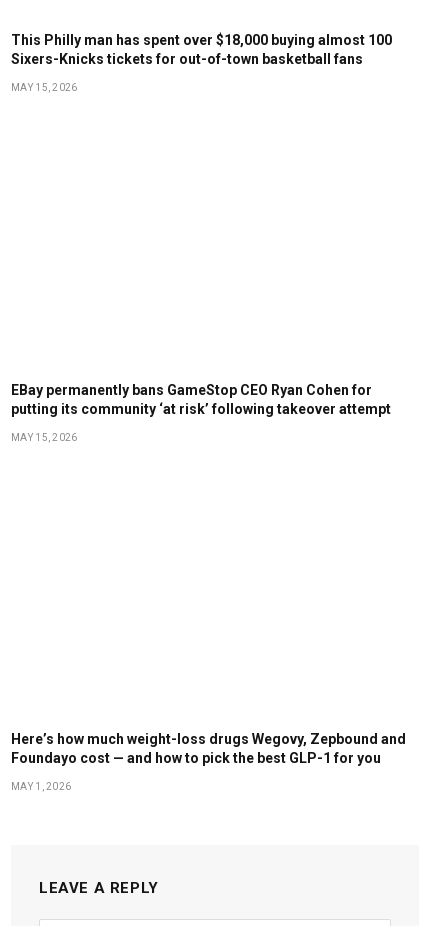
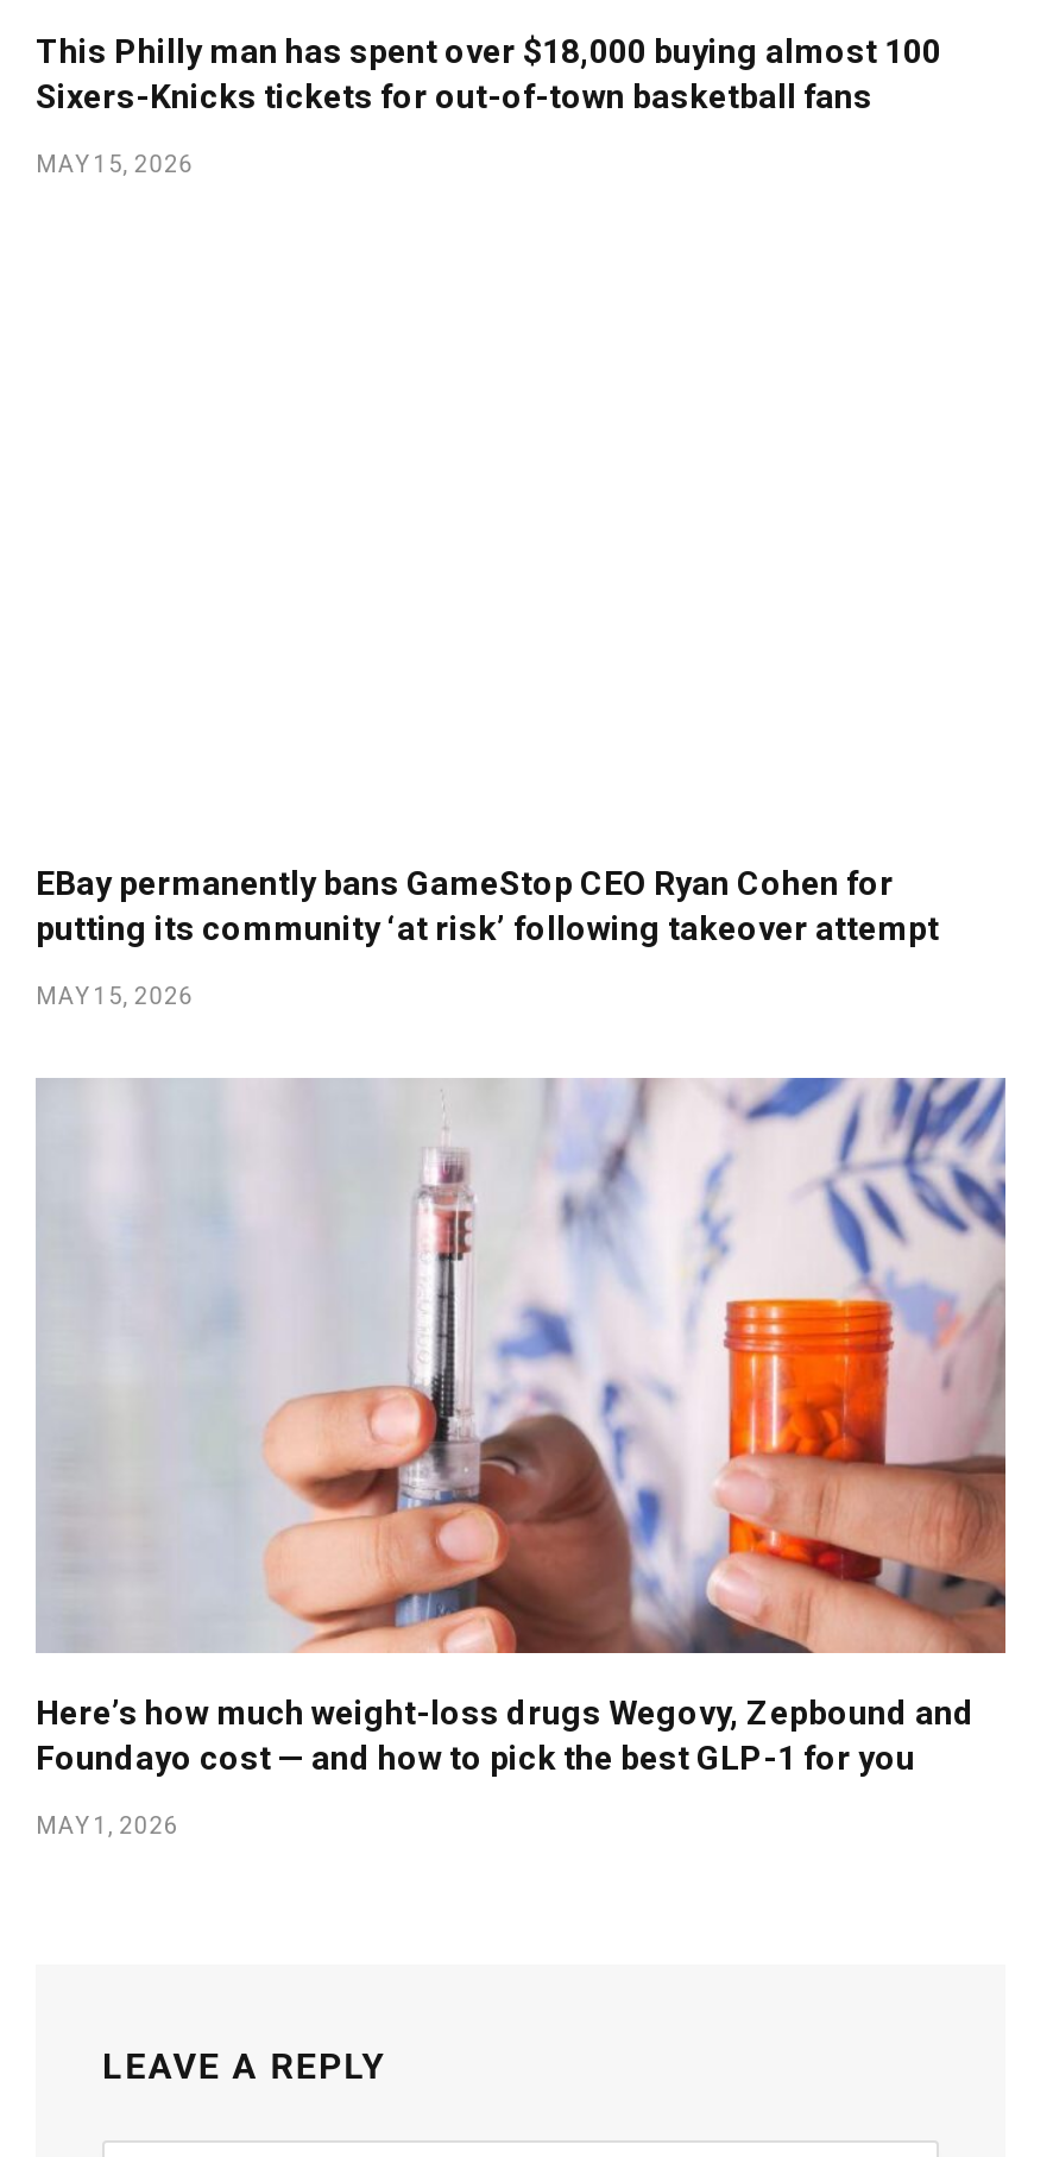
none -> [36,1076,1008,1655] [image]

